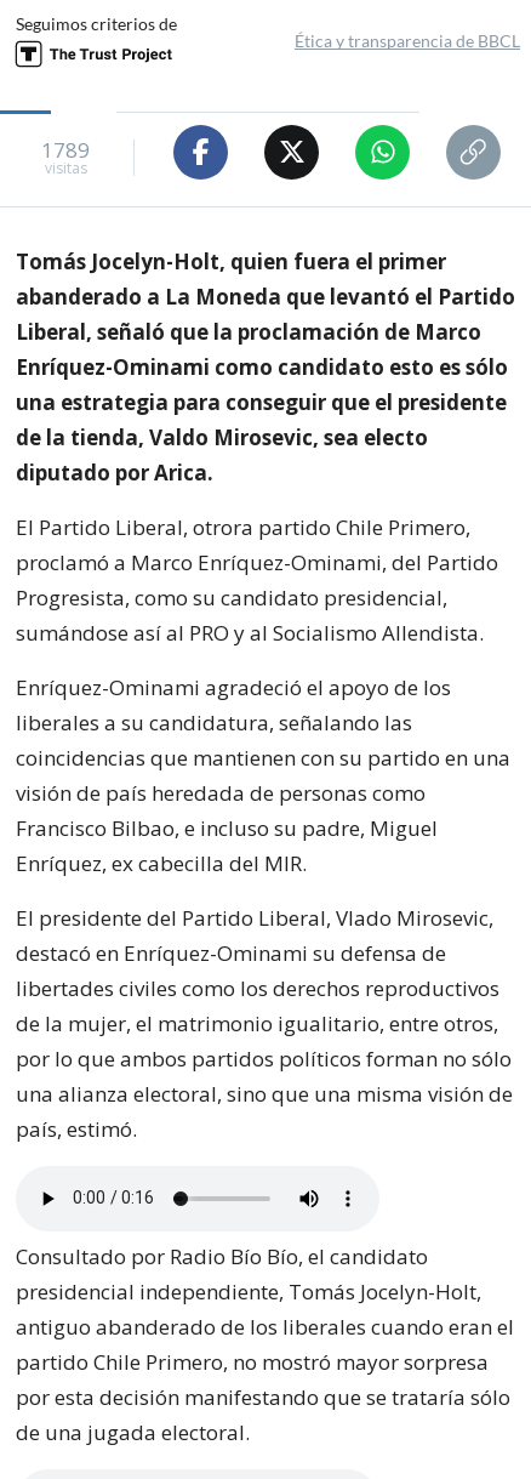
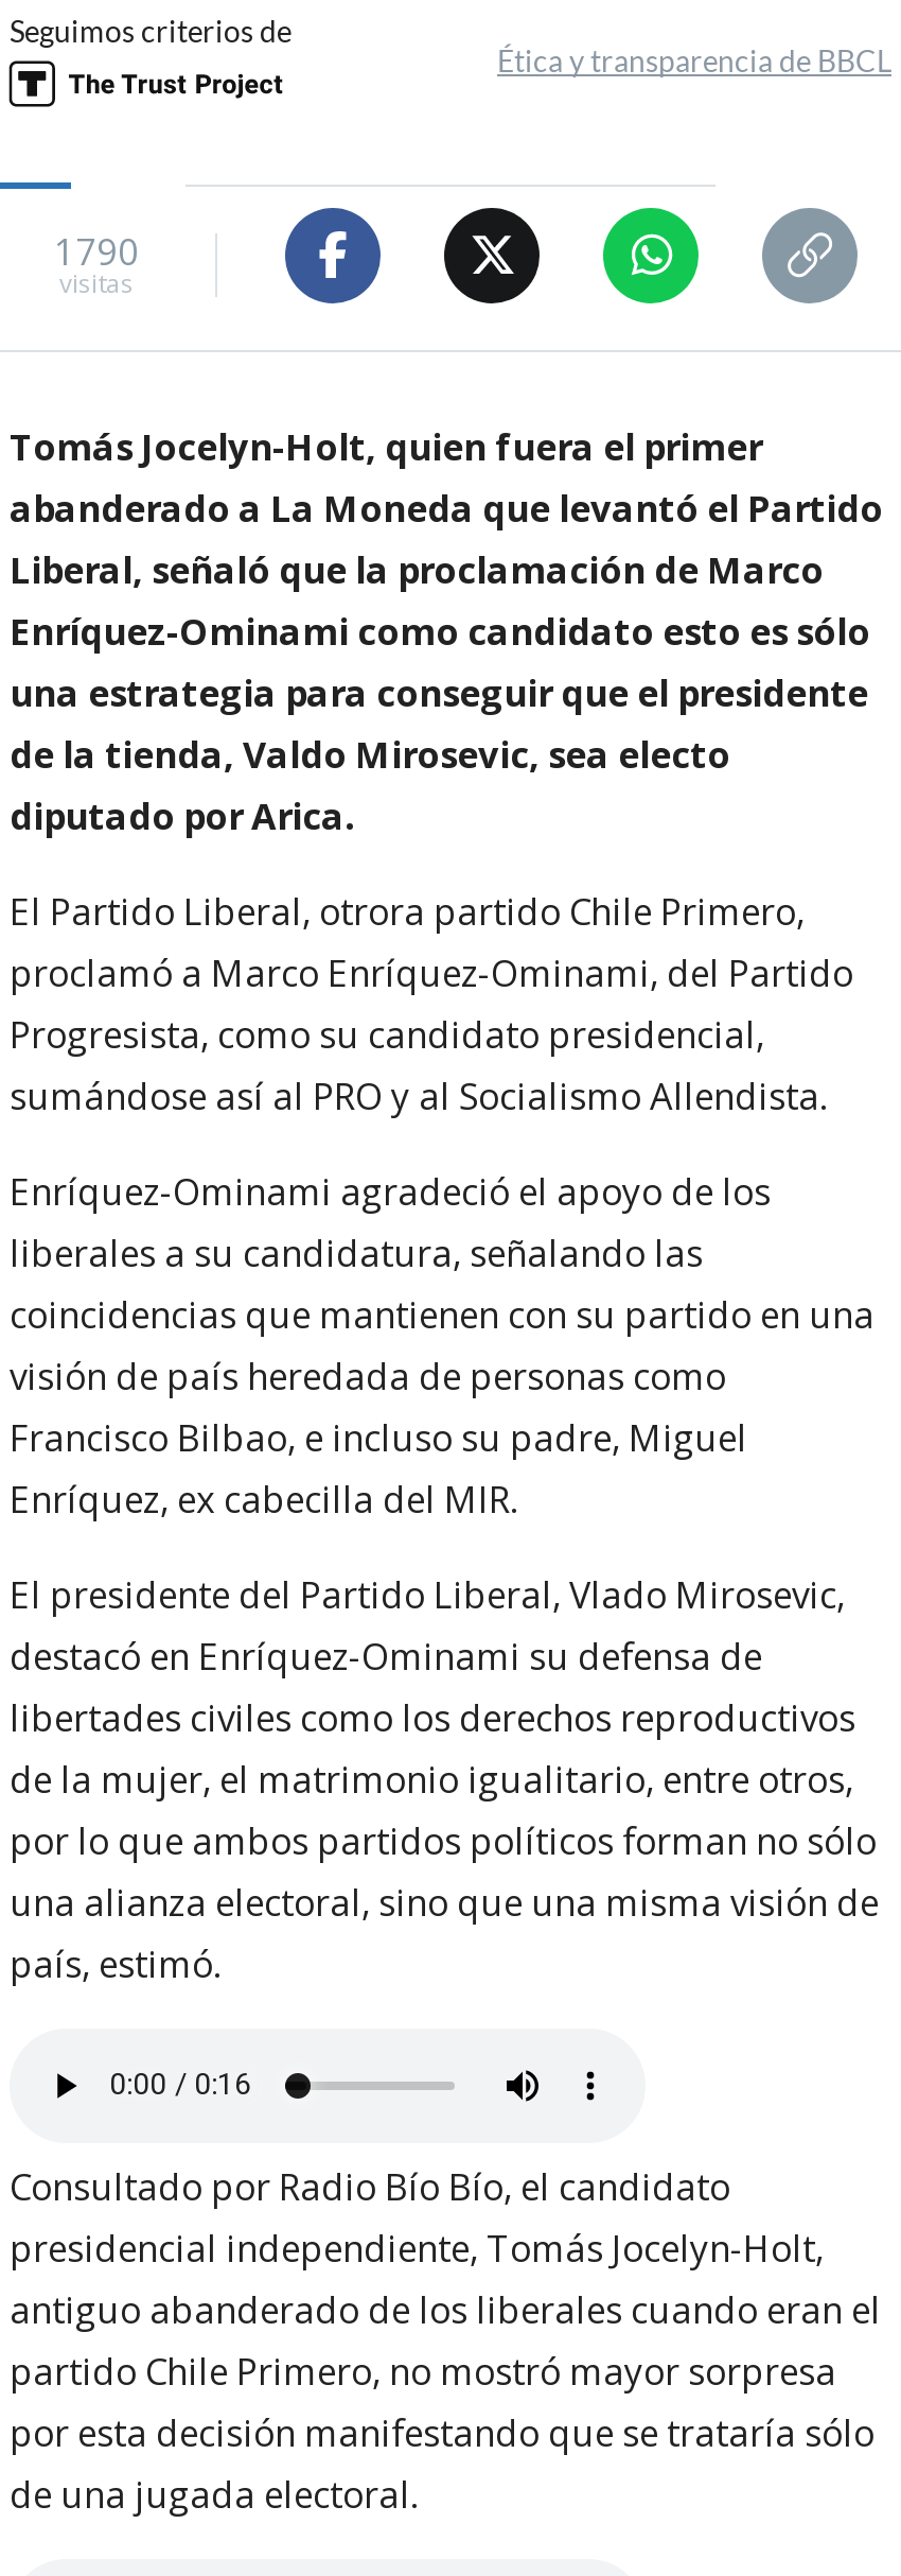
[41,136,90,164] 1789 -> [54,228,139,276] 1790

